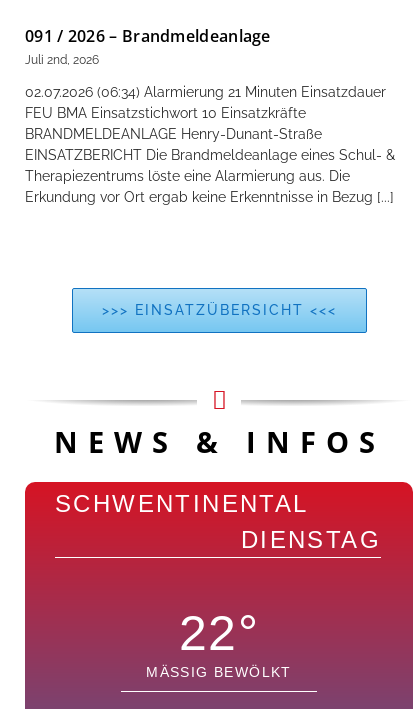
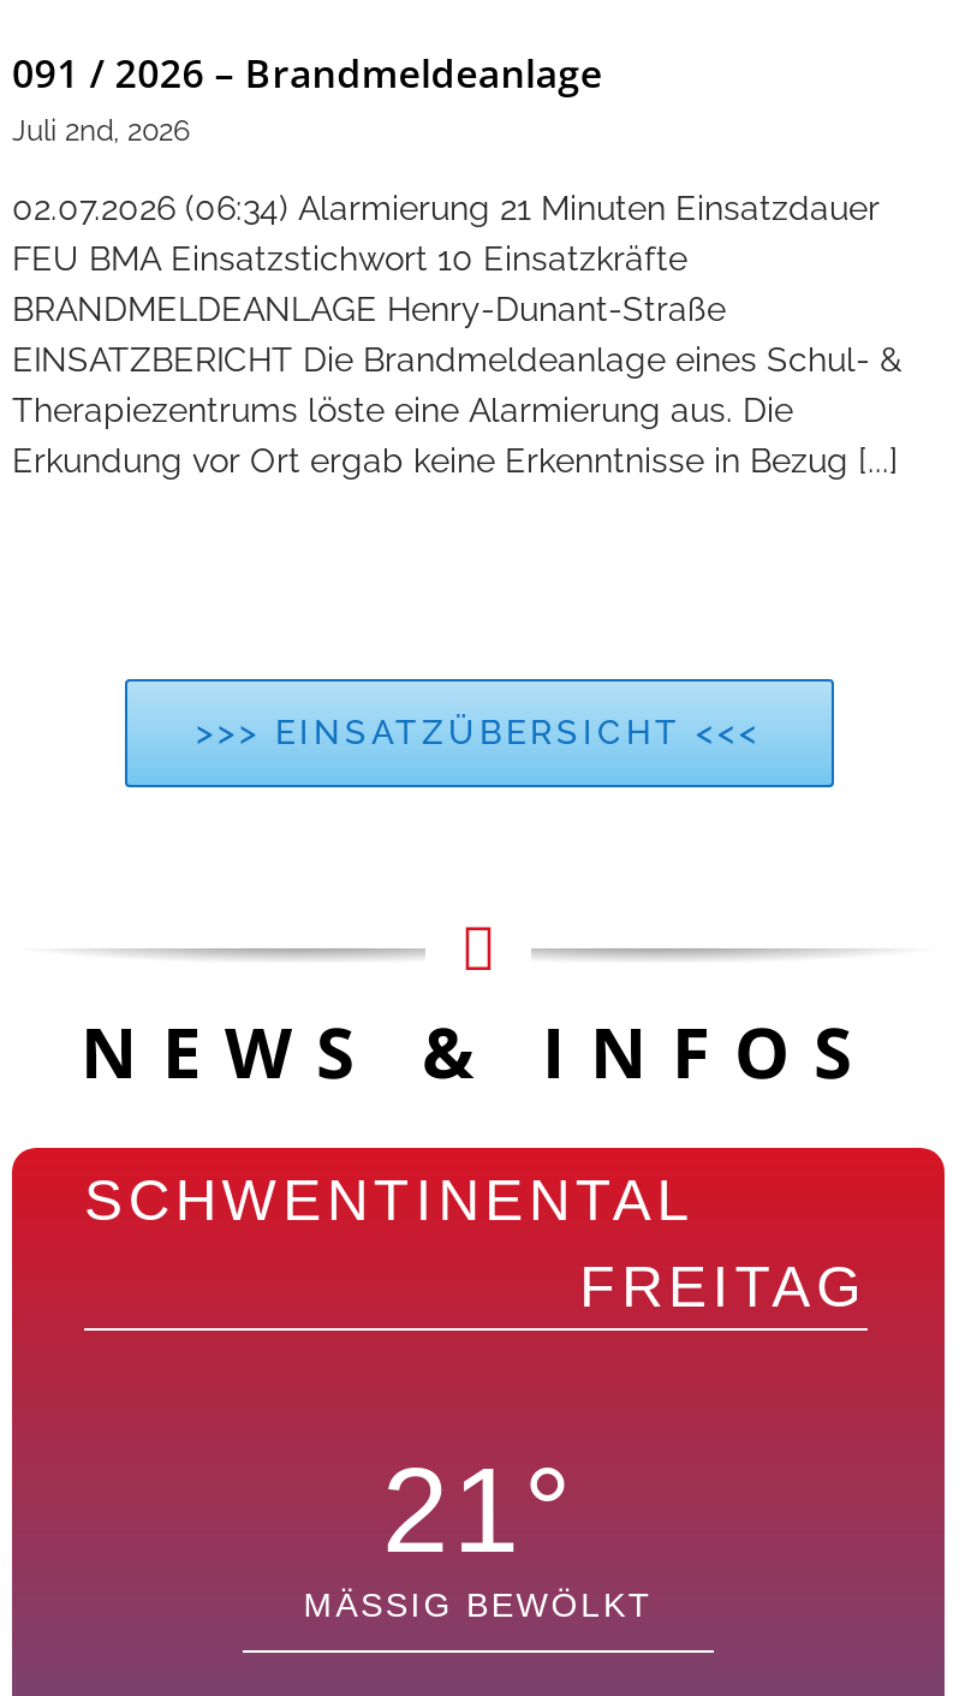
[241,526,381,553] DIENSTAG -> [580,1253,868,1318] FREITAG
[179,605,259,661] 22° -> [382,1443,575,1578] 21°

